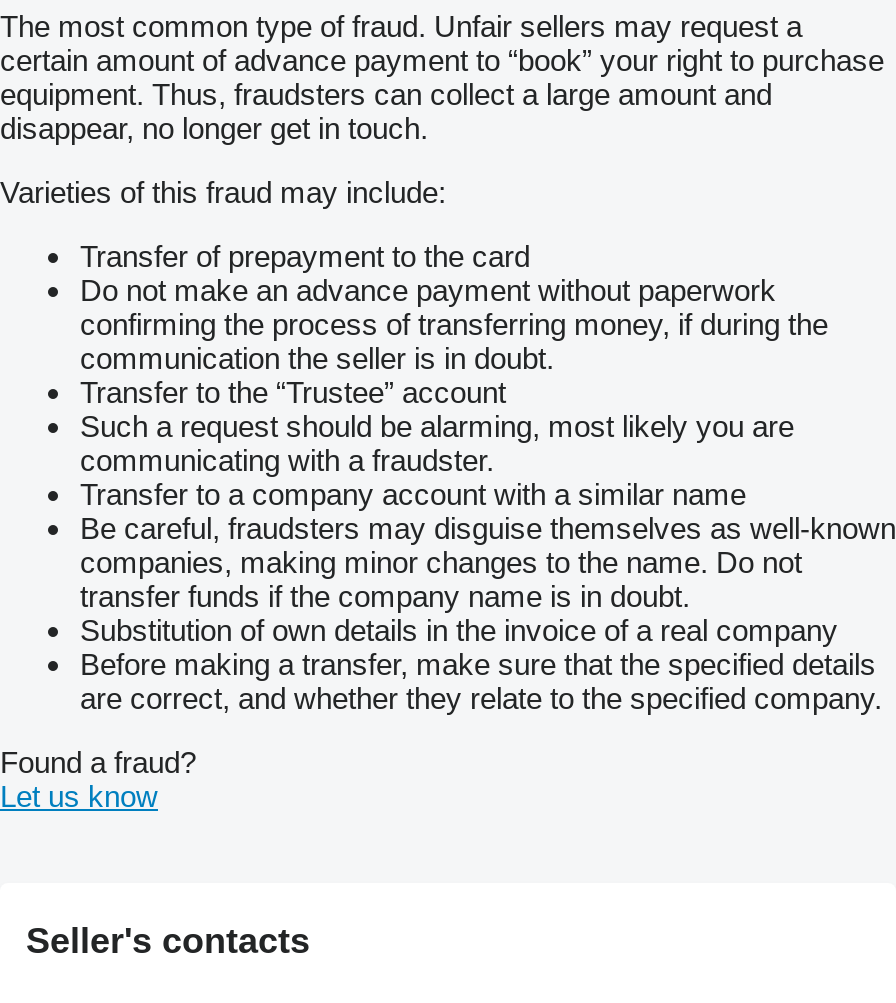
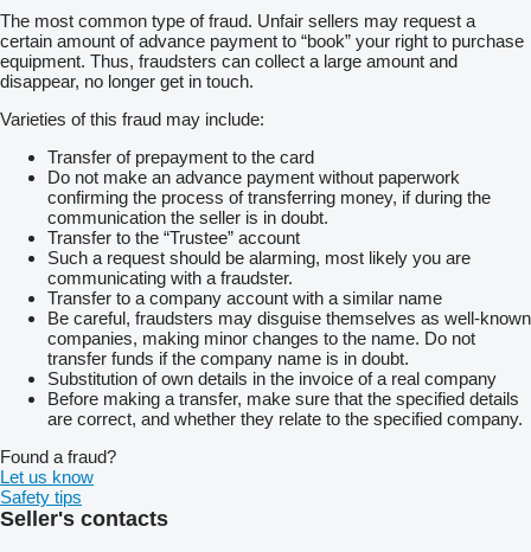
none -> [0,487,82,507] Safety tips

